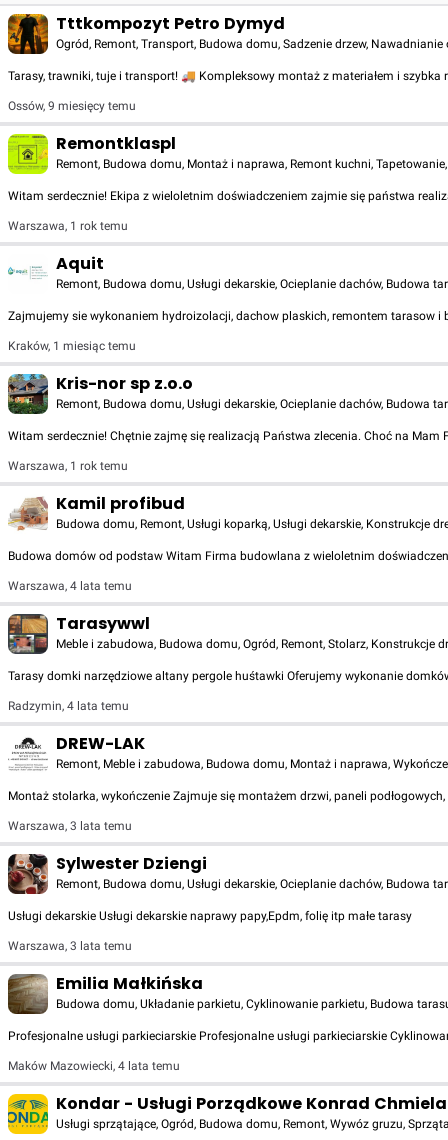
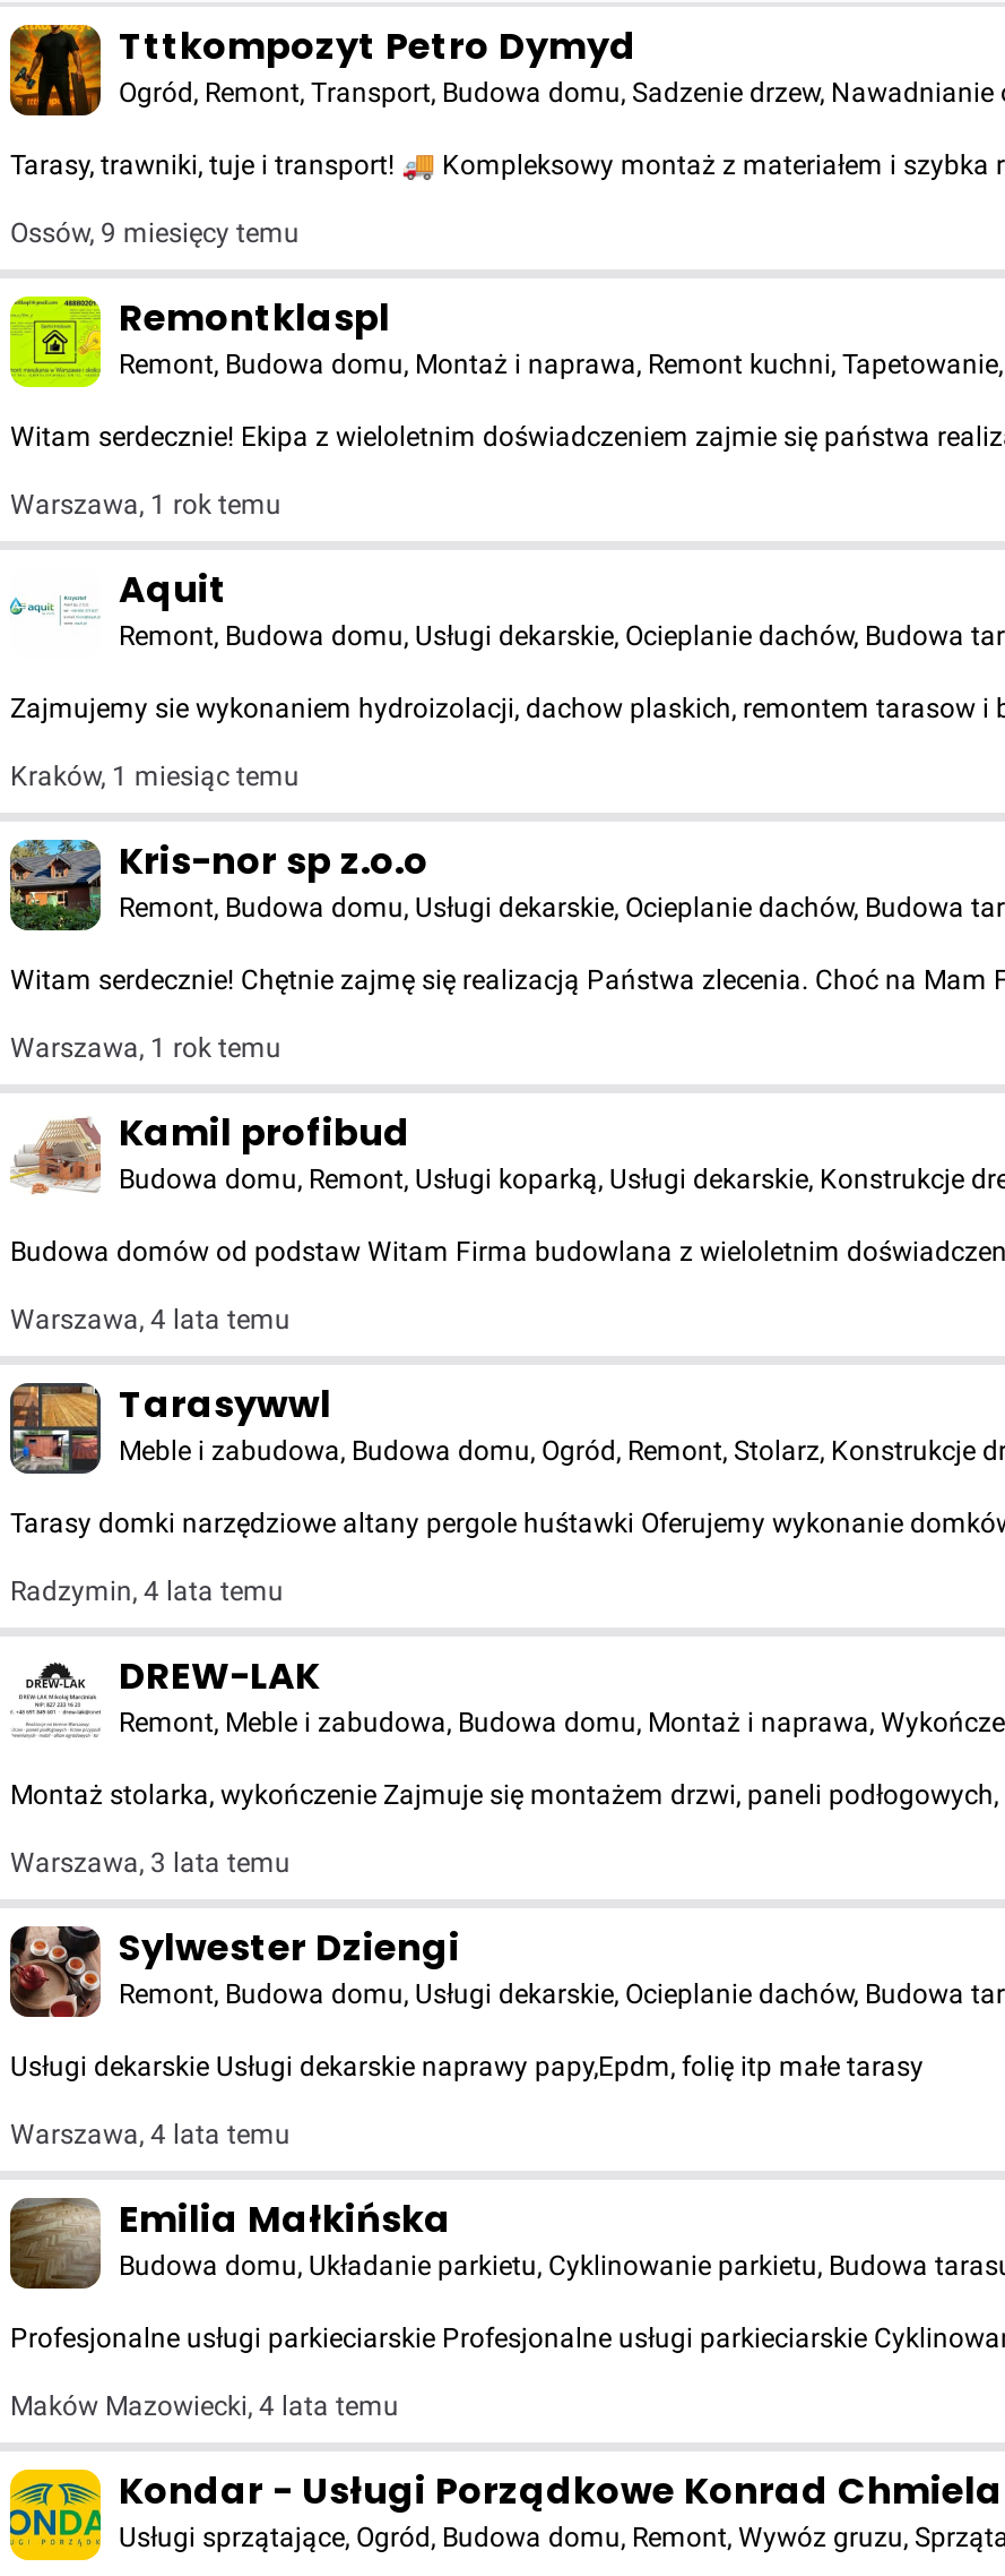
[8,939,132,953] Warszawa, 3 lata temu -> [10,2119,291,2150] Warszawa, 4 lata temu

